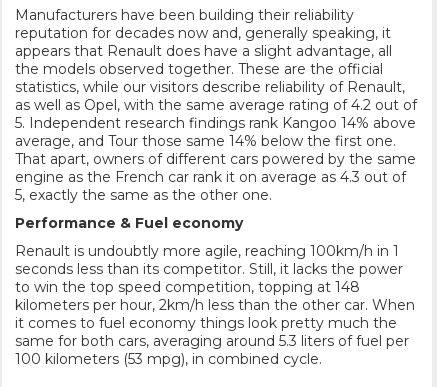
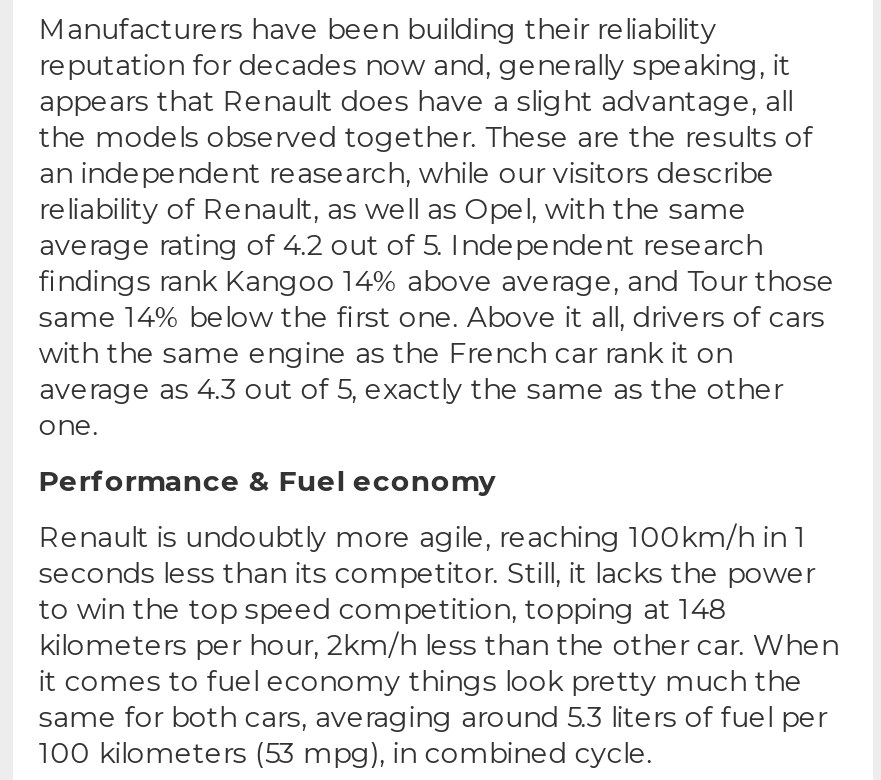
[15,60,417,204] the models observed together. These are the official | statistics, while our visitors describe reliability of Renault, | as well as Opel, with the same average rating of 4.2 out of | 5. Independent research findings rank Kangoo 14% above | average, and Tour those same 14% below the first one. | That apart, owners of different cars powered by the same | engine as the French car rank it on average as 4.3 out of | 5, exactly the same as the other one. -> [39,120,835,444] the models observed together. These are the results of | an independent reasearch, while our visitors describe | reliability of Renault, as well as Opel, with the same | average rating of 4.2 out of 5. Independent research | findings rank Kangoo 14% above average, and Tour those | same 14% below the first one. Above it all, drivers of cars | with the same engine as the French car rank it on | average as 4.3 out of 5, exactly the same as the other | one.

